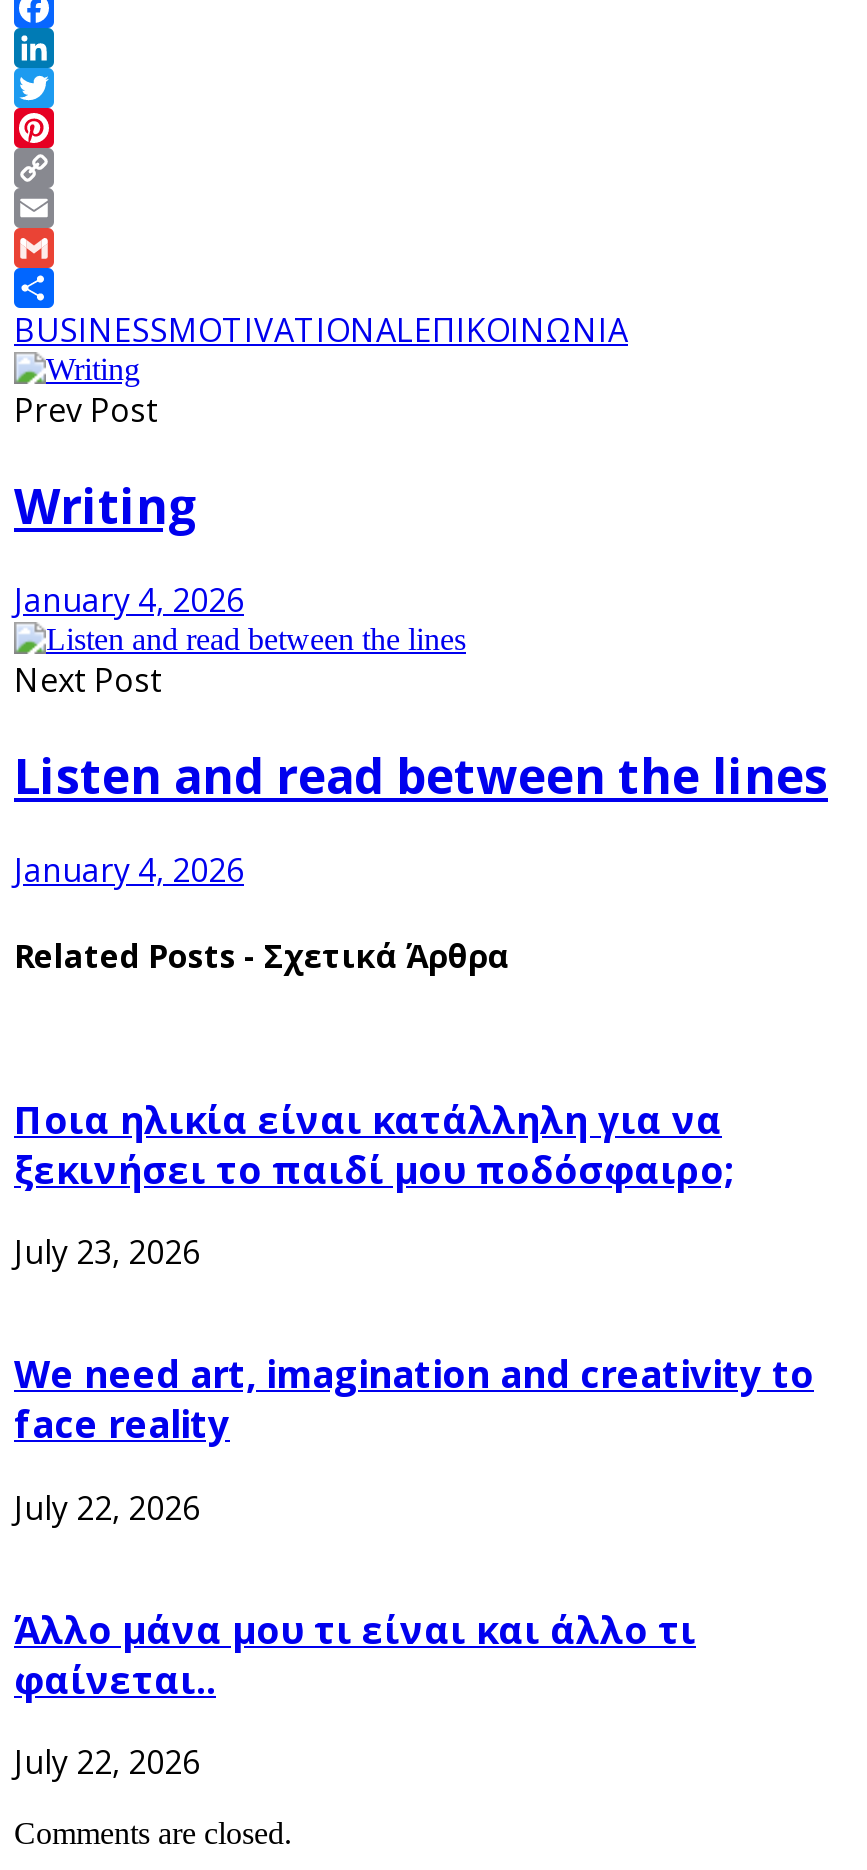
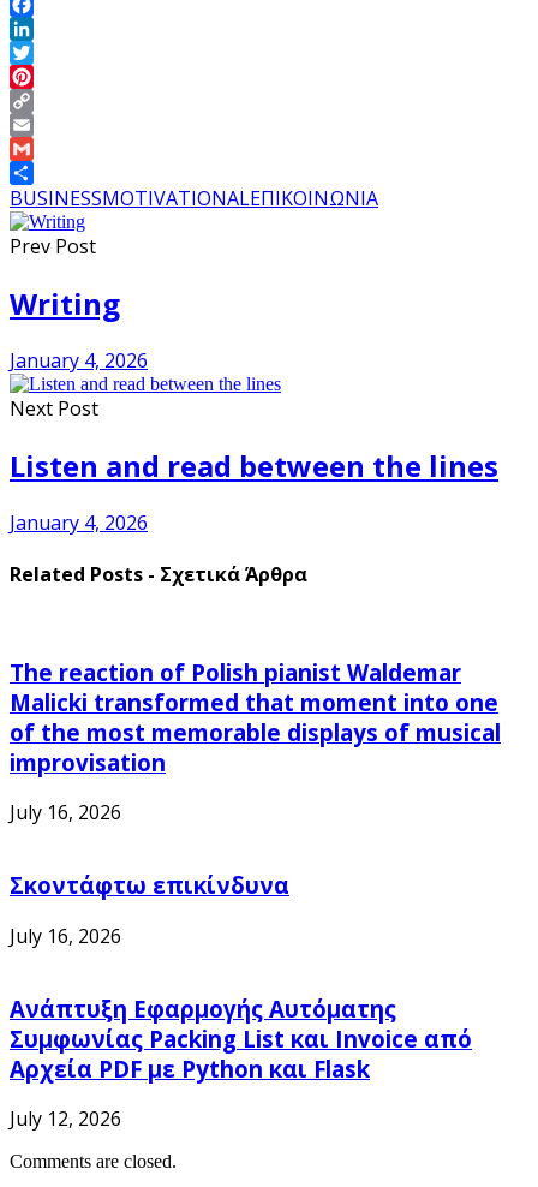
[14,1094,734,1194] Ποια ηλικία είναι κατάλληλη για να | ξεκινήσει το παιδί μου ποδόσφαιρο; -> [10,657,501,777] The reaction of Polish pianist Waldemar | Malicki transformed that moment into one | of the most memorable displays of musical | improvisation
[14,1231,200,1275] July 23, 2026 -> [10,800,121,826] July 16, 2026
[14,1348,814,1448] We need art, imagination and creativity to | face reality -> [10,870,289,900] Σκοντάφτω επικίνδυνα
[14,1486,200,1530] July 22, 2026 -> [10,923,121,949] July 16, 2026
[14,1603,696,1703] Άλλο μάνα μου τι είναι και άλλο τι | φαίνεται.. -> [10,993,472,1083] Ανάπτυξη Εφαρμογής Αυτόματης | Συμφωνίας Packing List και Invoice από | Αρχεία PDF με Python και Flask
[14,1741,200,1785] July 22, 2026 -> [10,1106,121,1132] July 12, 2026

